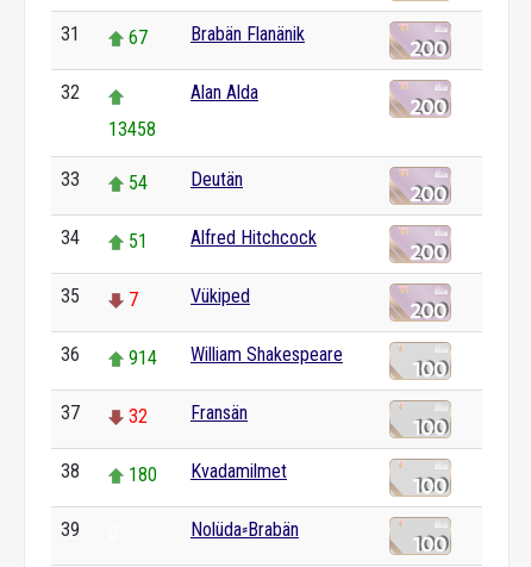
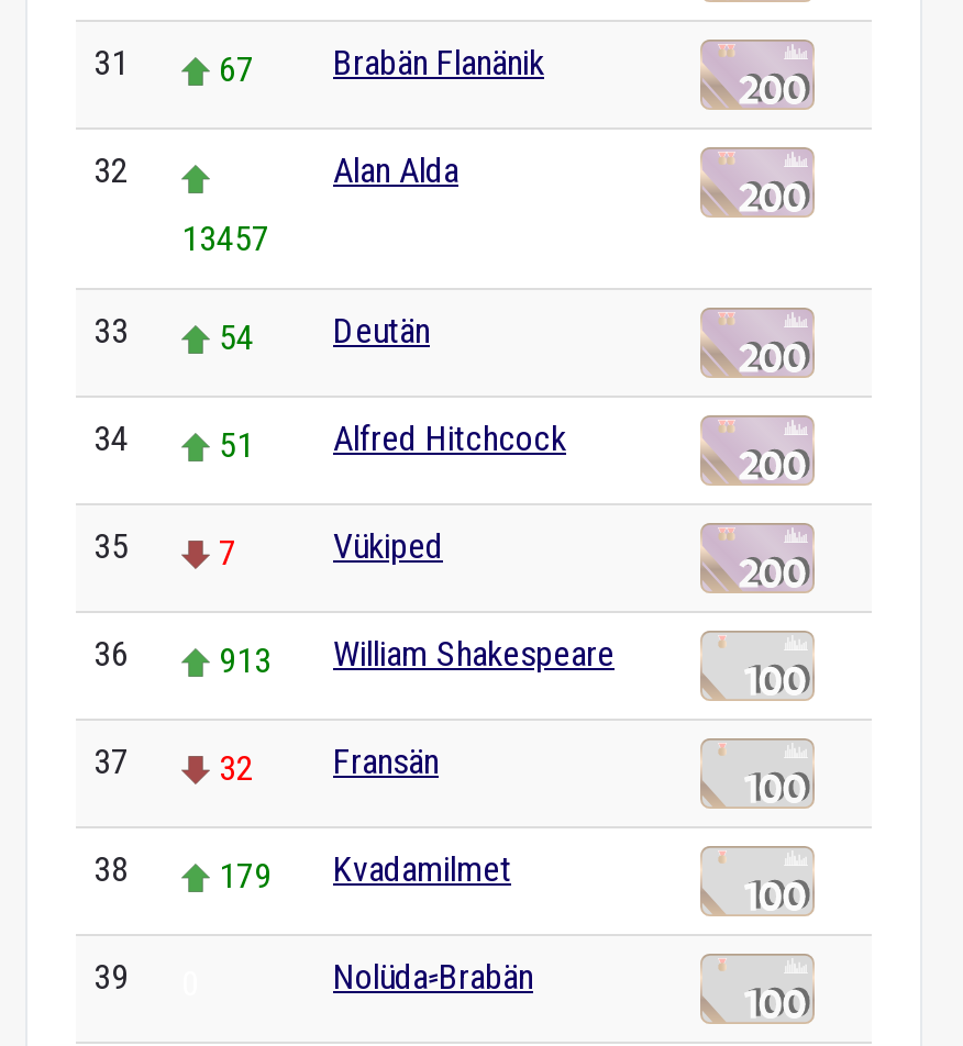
[108,118,156,141] 13458 -> [181,218,269,259] 13457
[61,343,343,369] 36 914 William Shakespeare -> [93,633,615,681] 36 913 William Shakespeare
[61,460,287,486] 38 180 Kvadamilmet -> [93,848,511,897] 38 179 Kvadamilmet

